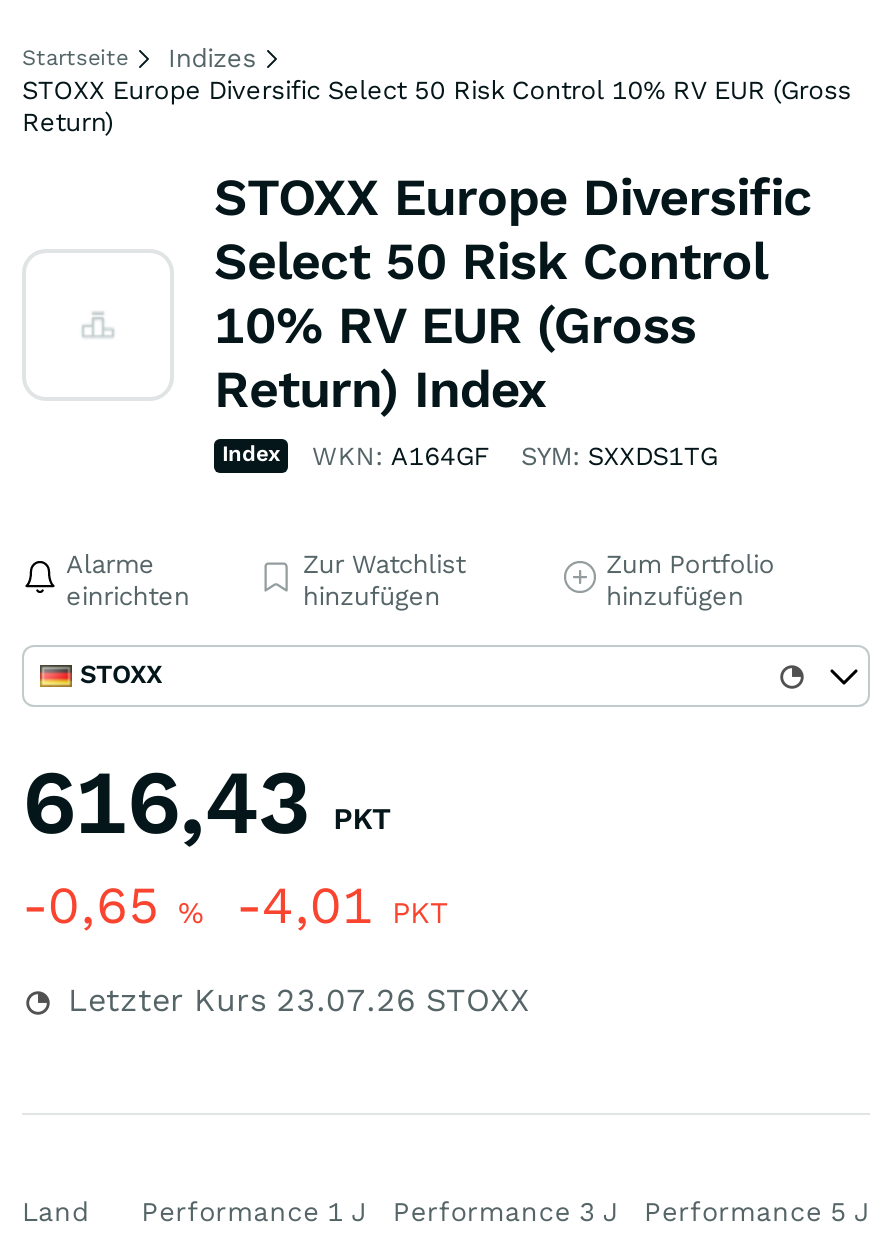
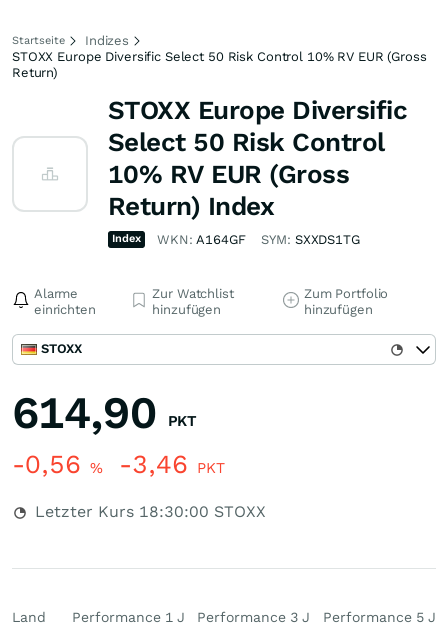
[22,749,391,855] 616,43 PKT -> [12,386,197,439] 614,90 PKT
[22,875,448,935] -0,65% -4,01 PKT -> [12,449,225,479] -0,56% -3,46 PKT
[58,981,530,1019] Letzter Kurs 23.07.26 STOXX -> [30,502,266,521] Letzter Kurs 18:30:00 STOXX

